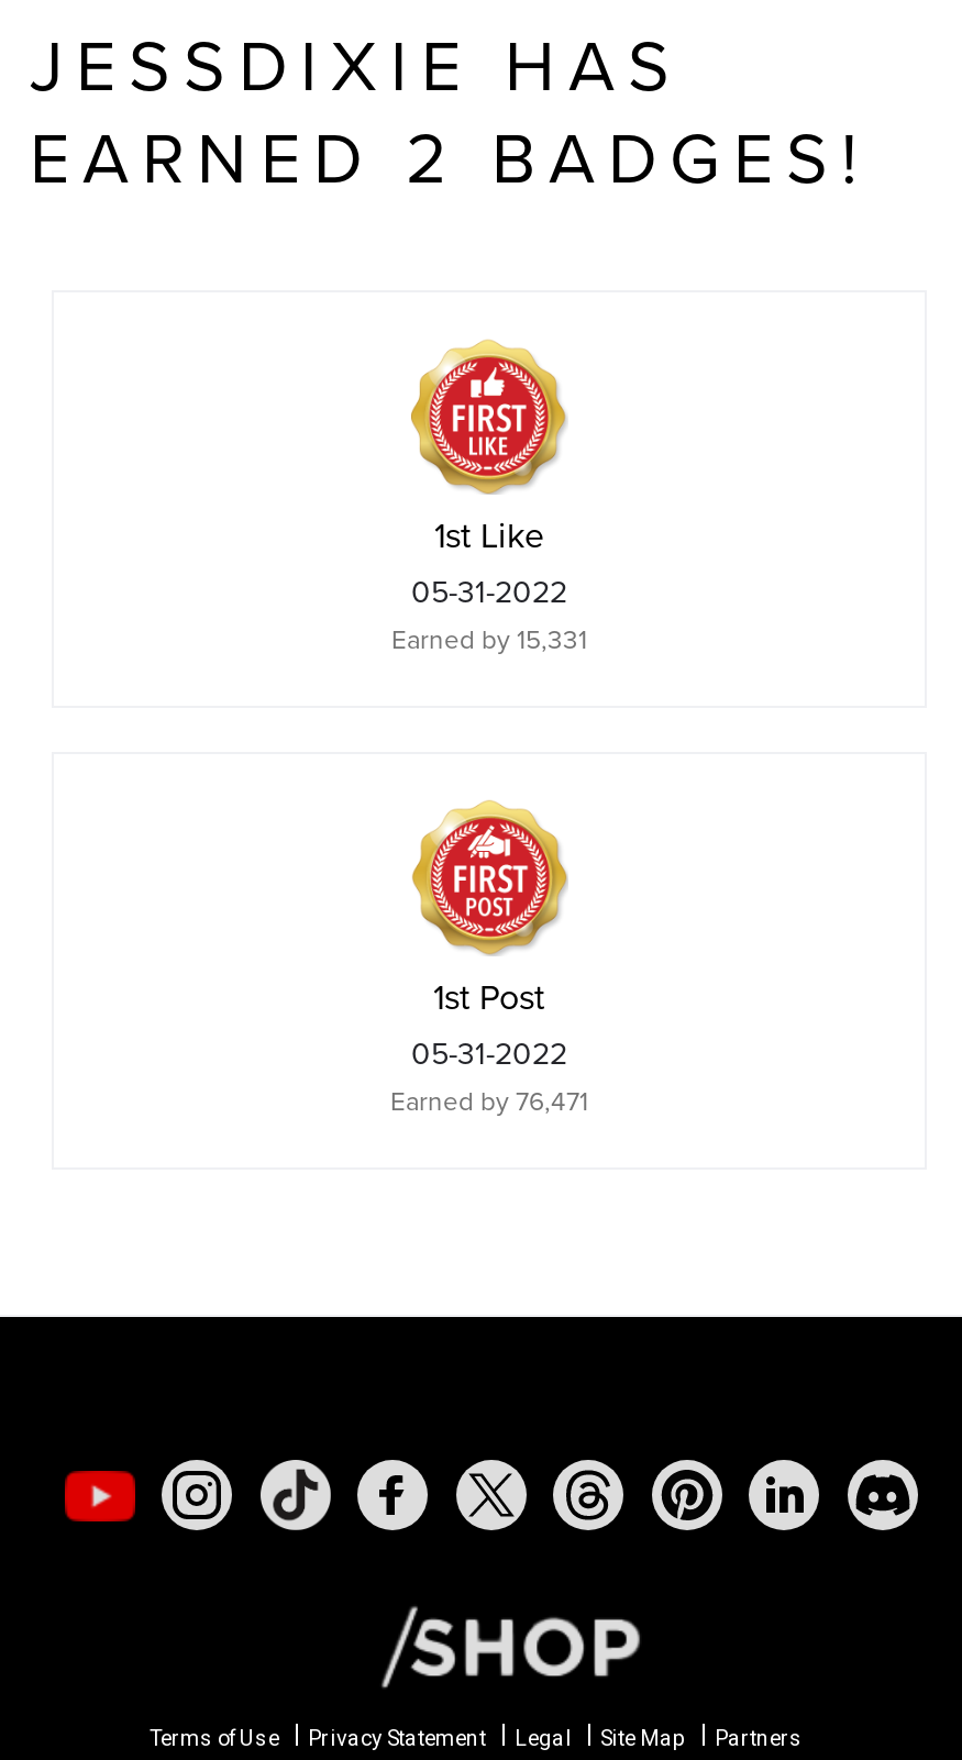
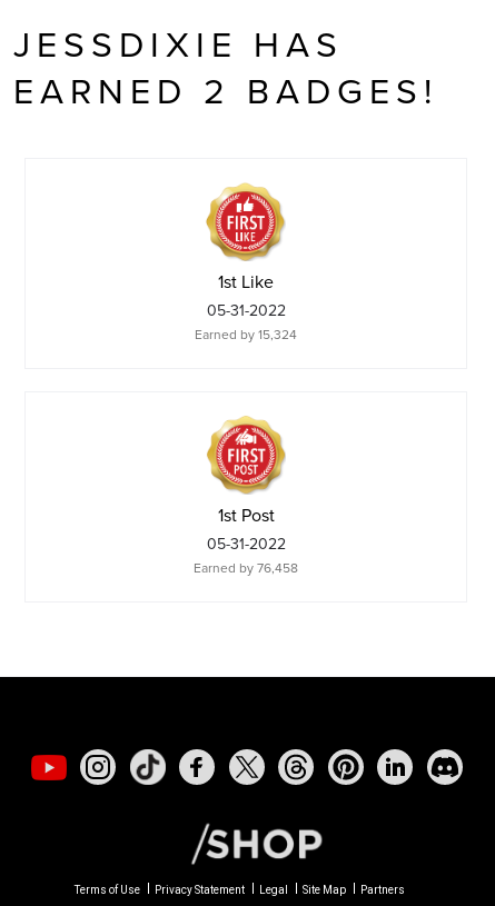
[391,620,587,657] Earned by 15,331 -> [195,325,297,344] Earned by 15,324
[390,1082,588,1119] Earned by 76,471 -> [194,558,298,577] Earned by 76,458

